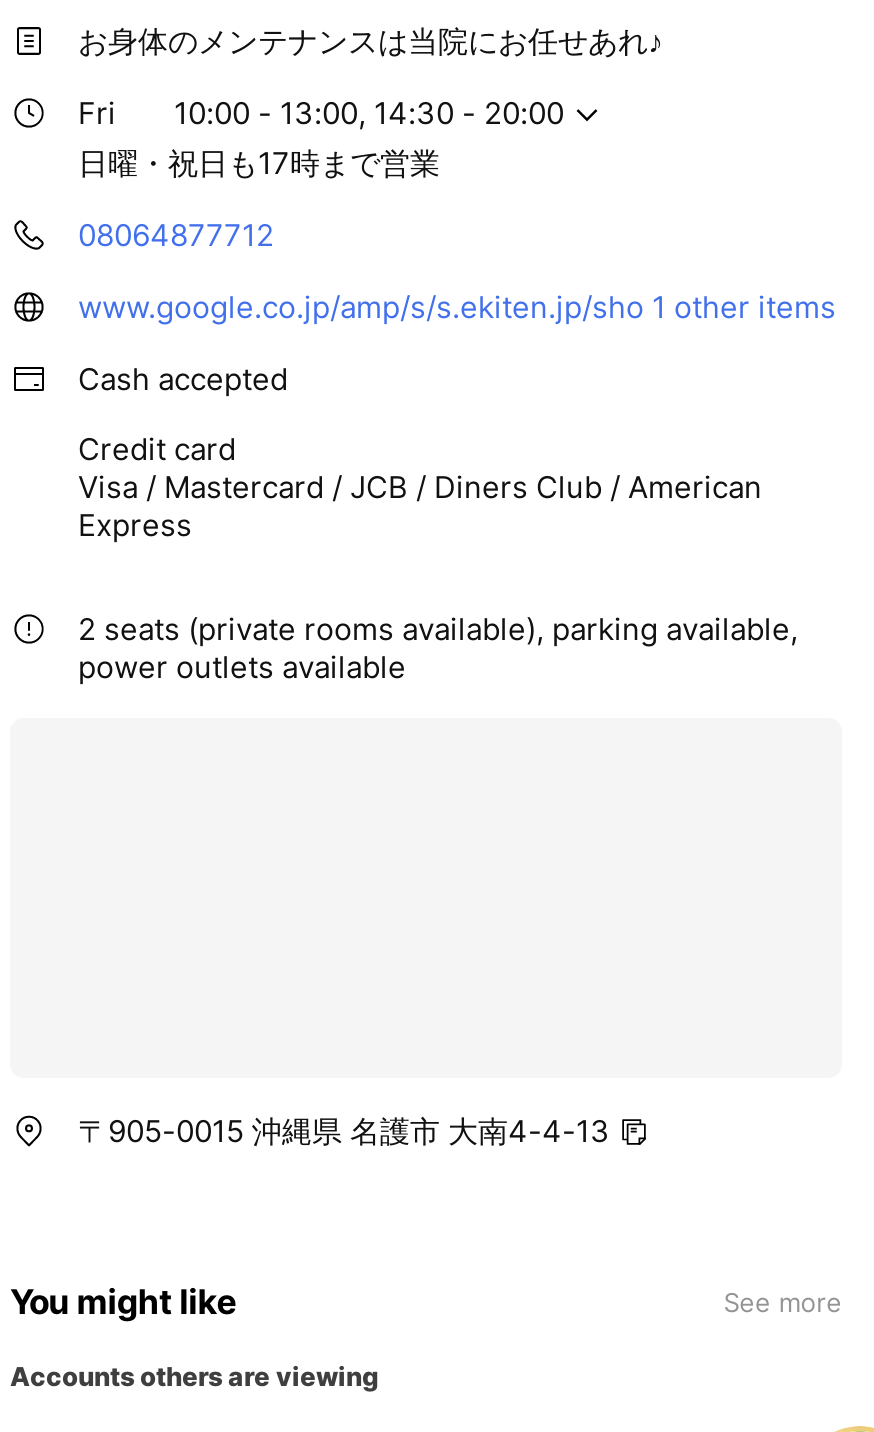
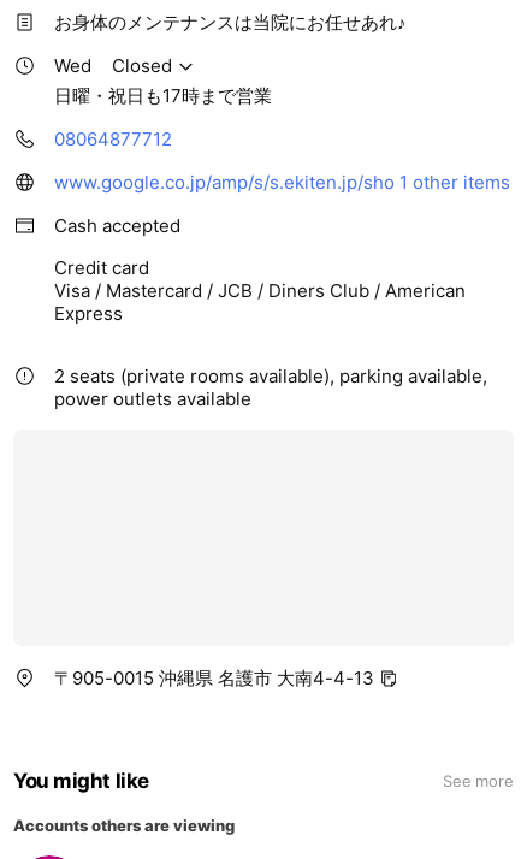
[78,94,564,132] Fri | 10:00 - 13:00, 14:30 - 20:00 -> [54,54,172,77] Wed | Closed

